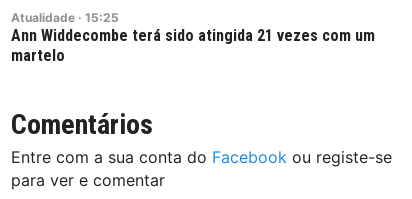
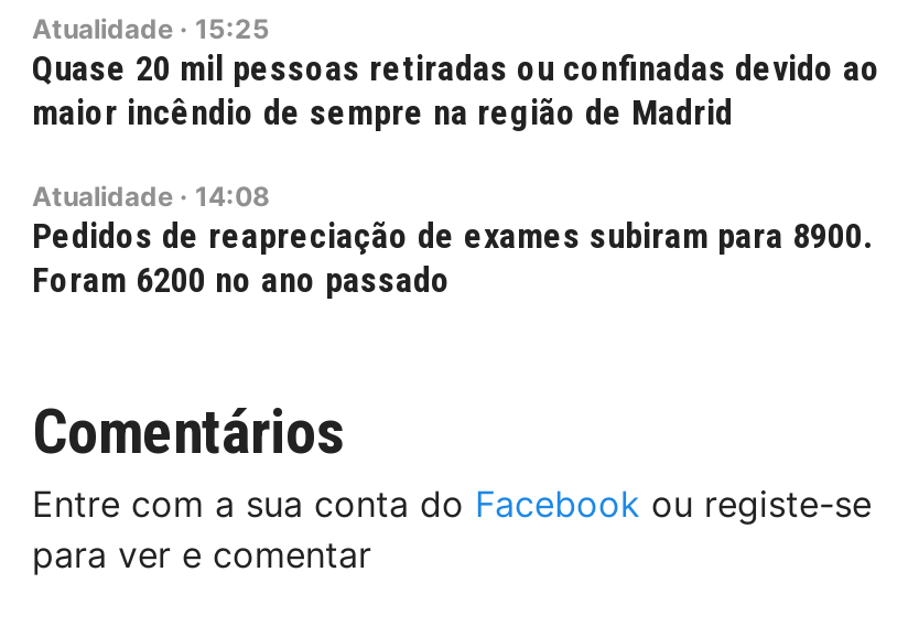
[11,26,375,65] Ann Widdecombe terá sido atingida 21 vezes com um | martelo -> [32,48,880,302] Quase 20 mil pessoas retiradas ou confinadas devido ao | maior incêndio de sempre na região de Madrid | Atualidade · 14:08 | Pedidos de reapreciação de exames subiram para 8900. | Foram 6200 no ano passado

